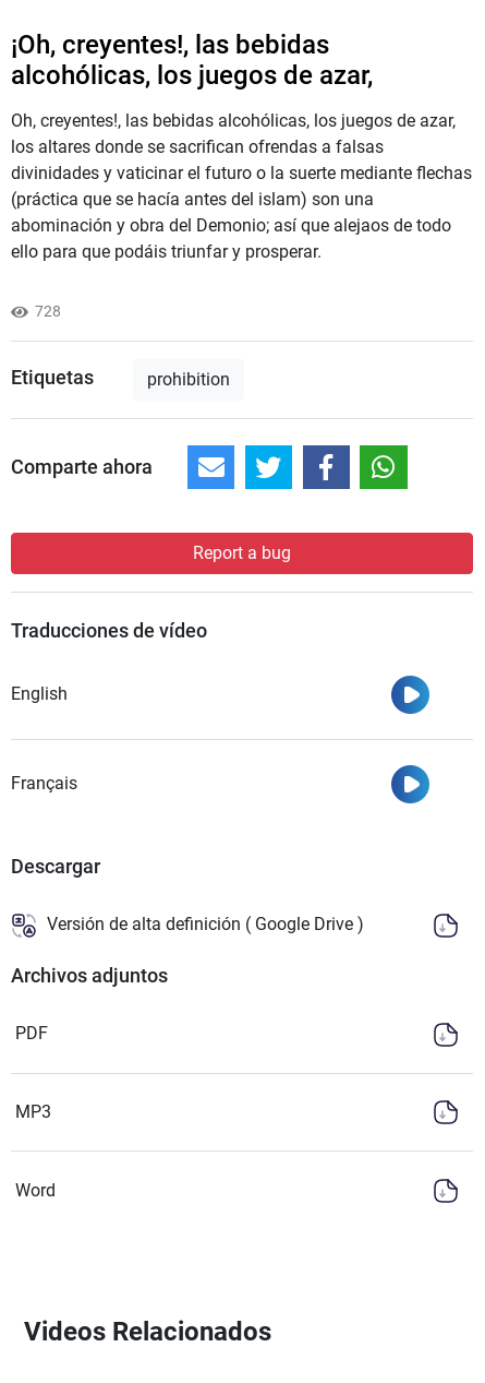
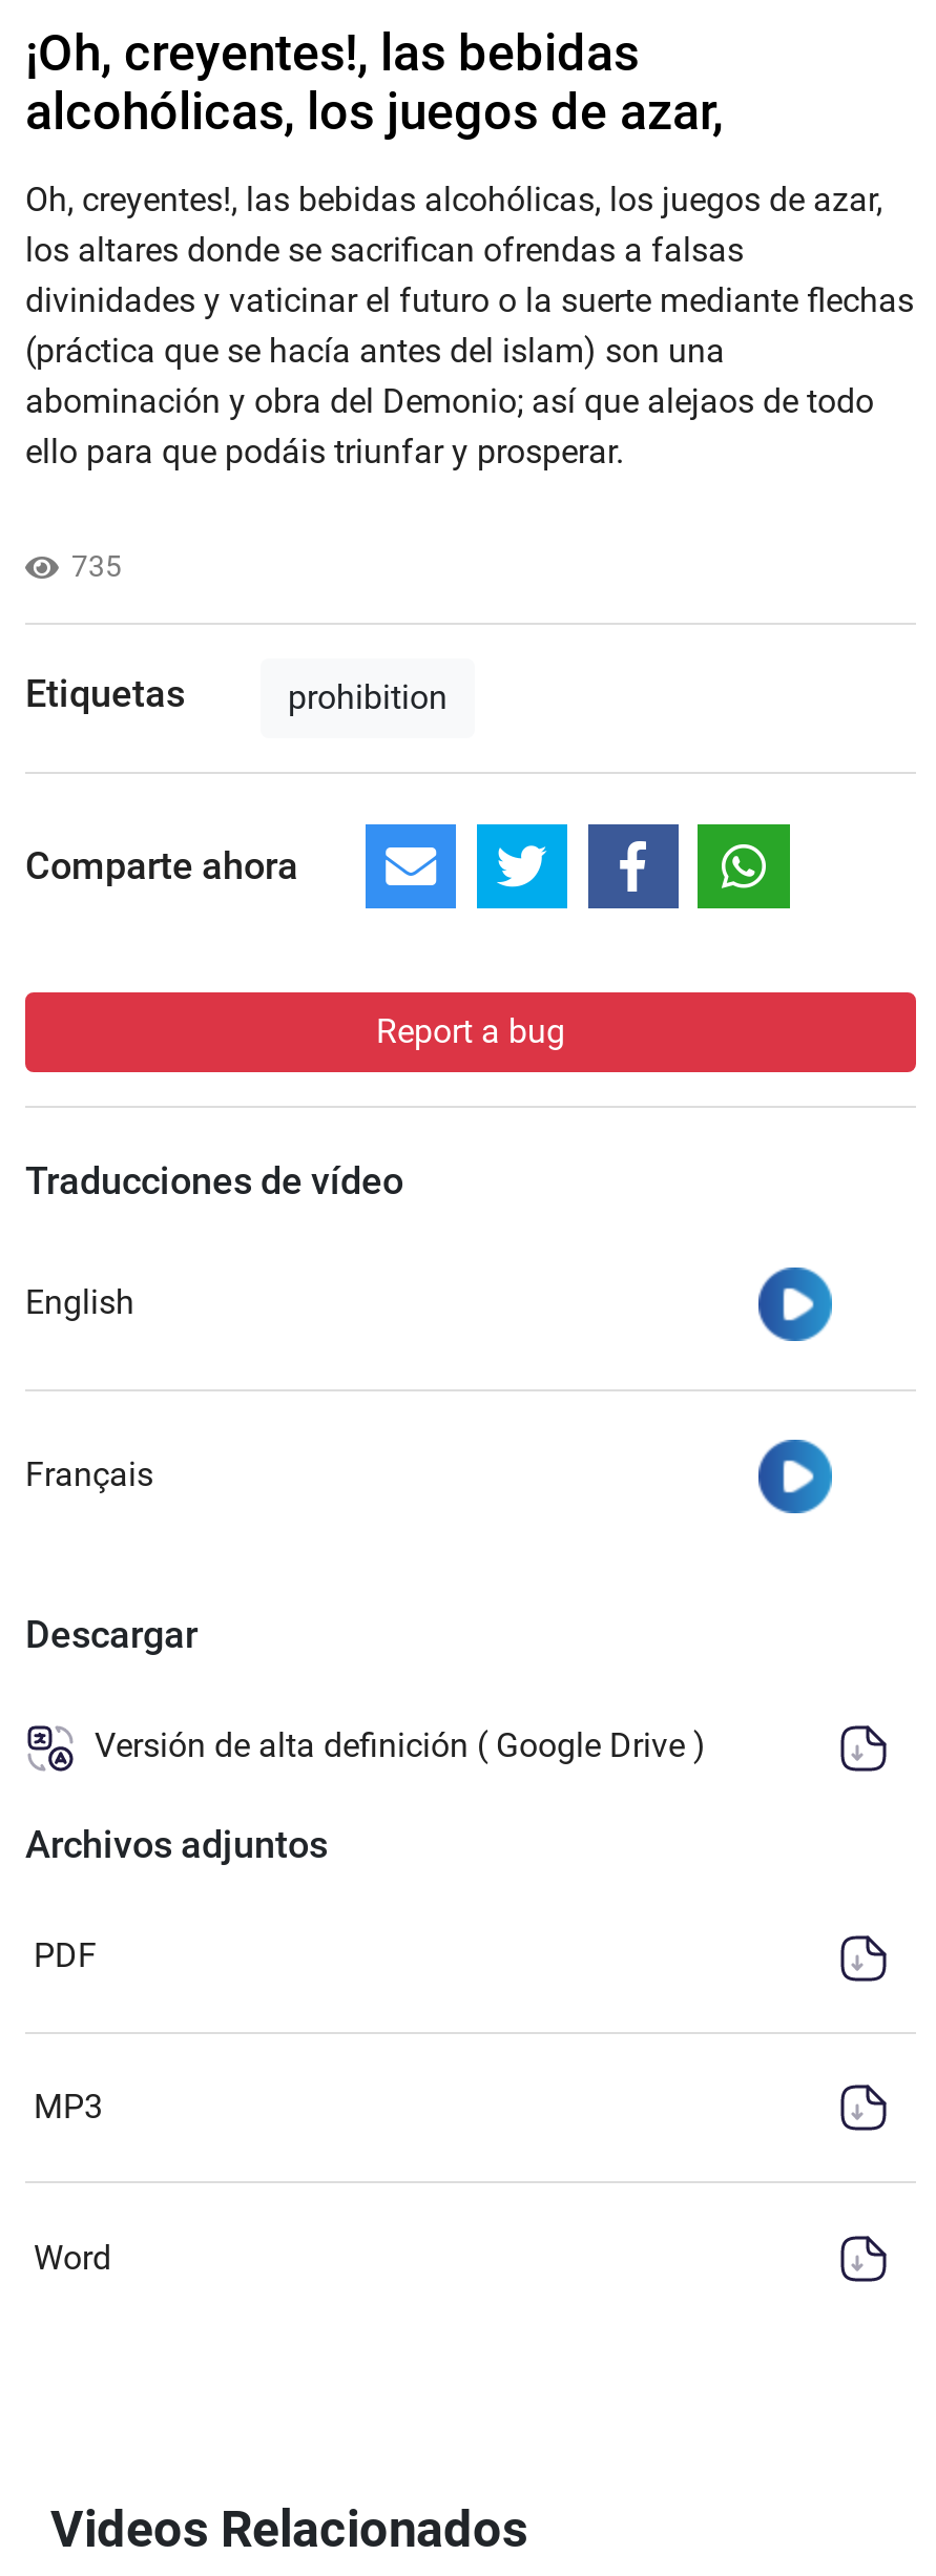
[35,302,61,320] 728 -> [71,549,122,583] 735

